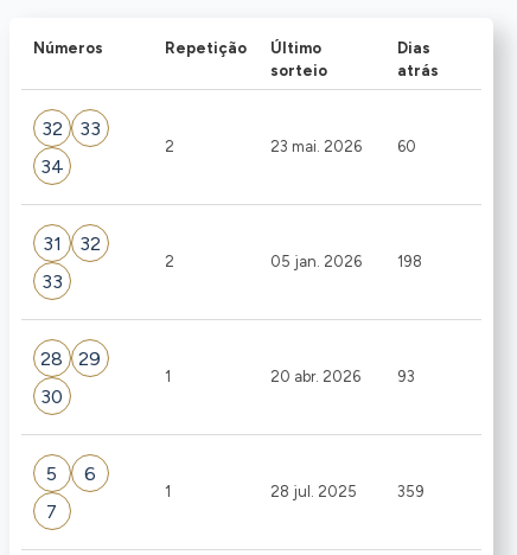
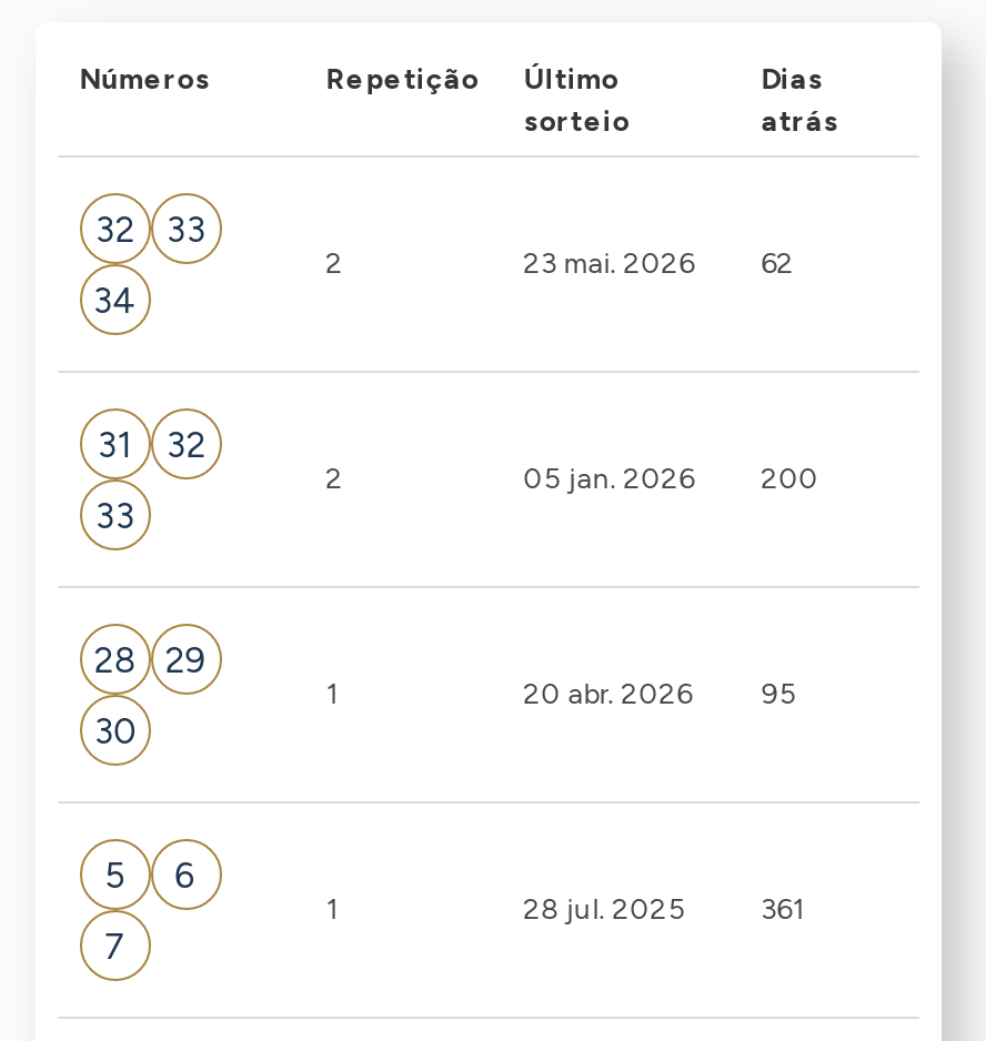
[270,137,416,155] 23 mai. 2026 60 -> [524,245,795,279] 23 mai. 2026 62
[270,252,422,270] 05 jan. 2026 198 -> [524,461,819,494] 05 jan. 2026 200
[397,367,415,385] 93 -> [761,676,797,709] 95
[397,482,424,500] 359 -> [761,891,803,924] 361

